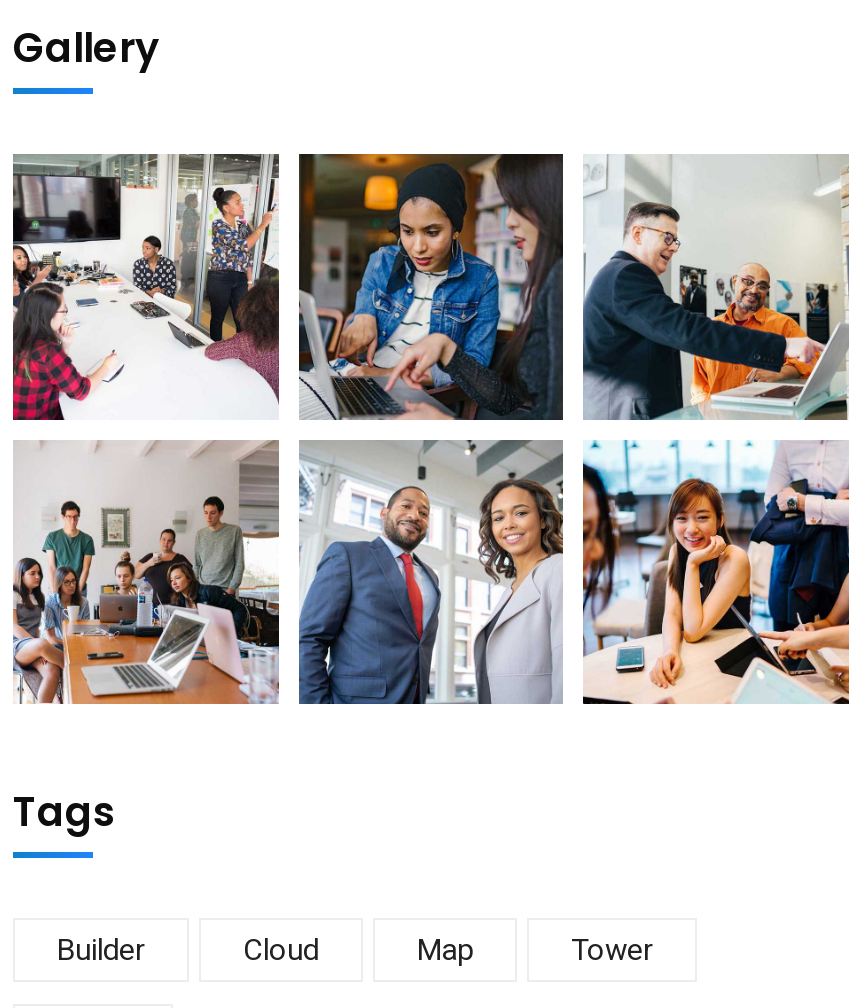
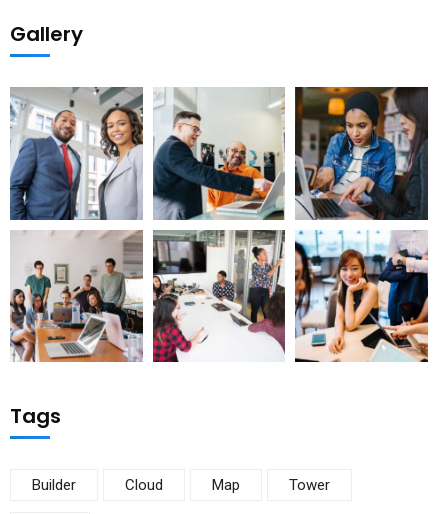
moved [11,154,281,420] -> [152,230,286,362]: [image]
[297,152,565,420] [image] -> [153,87,285,220] [image]
[583,154,849,420] [image] -> [294,86,429,220] [image]
moved [297,440,565,706] -> [9,87,144,221]: [image]

